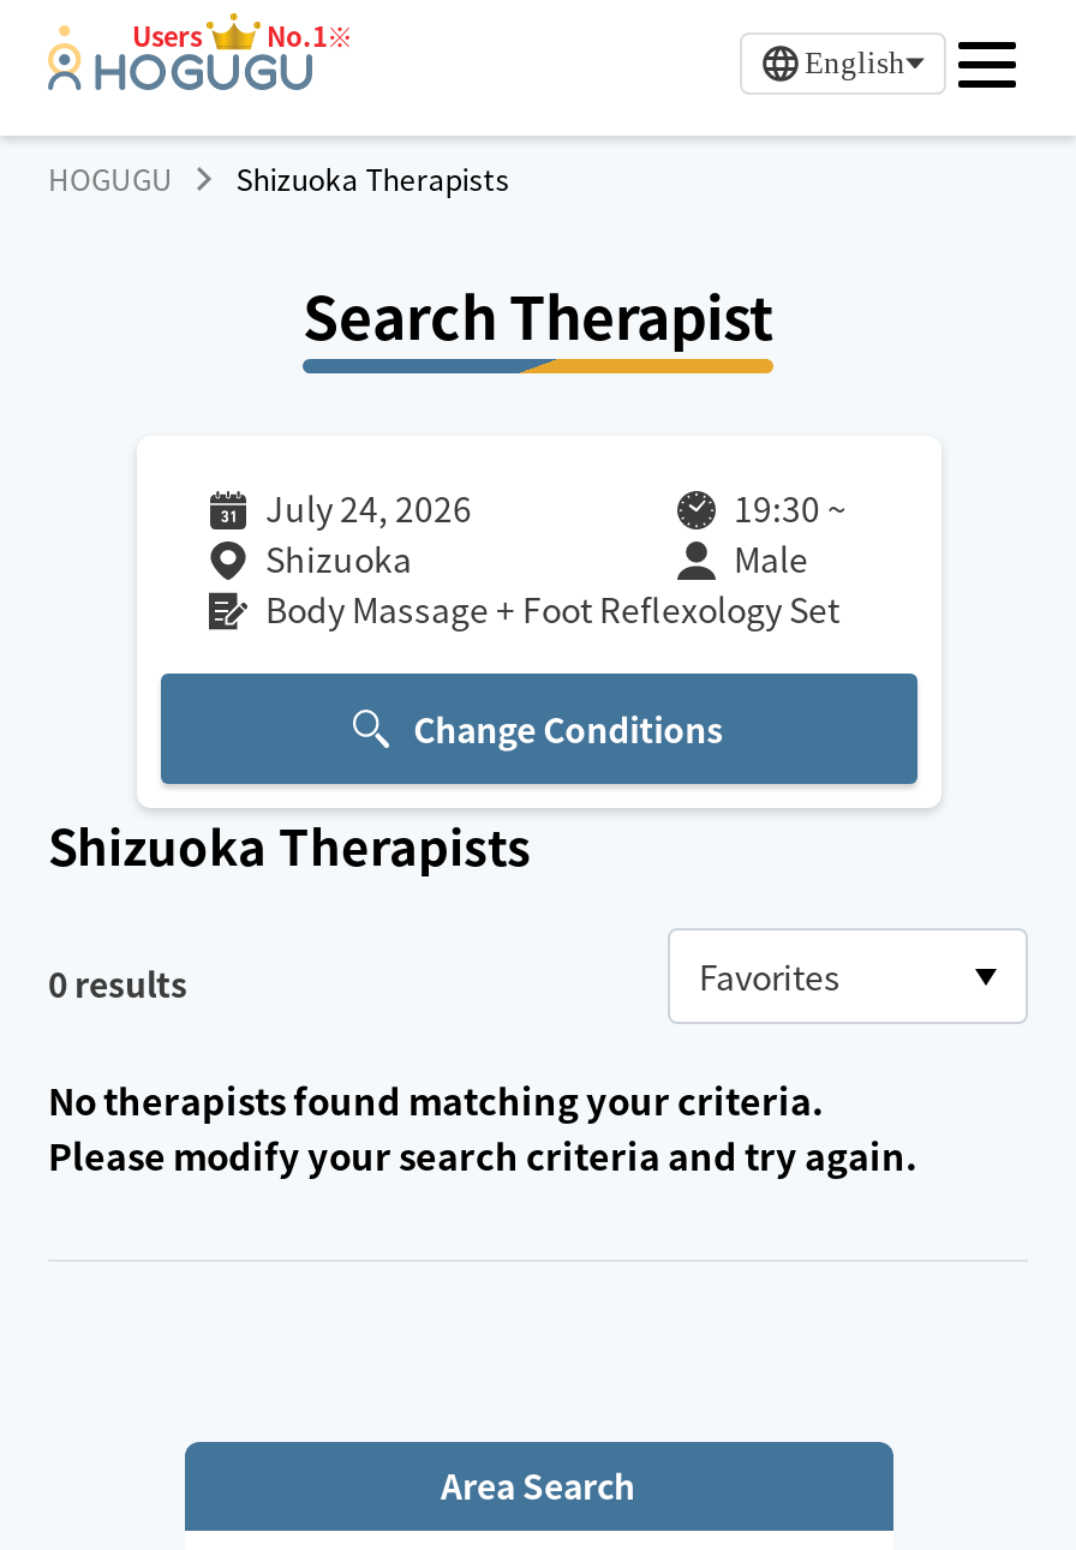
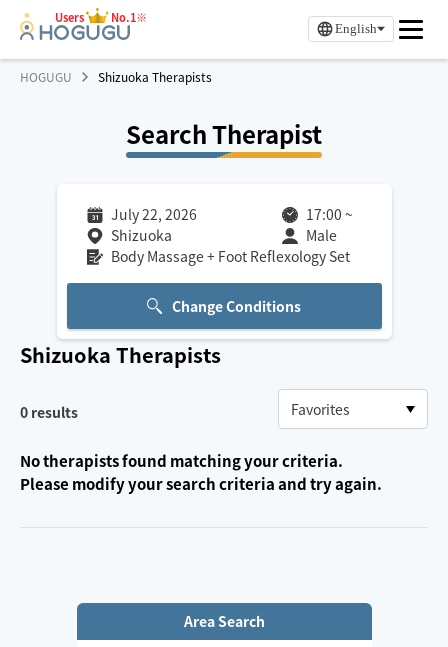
[265,484,472,532] July 24, 2026 -> [110,204,196,224] July 22, 2026
[734,484,847,532] 19:30 ~ -> [305,204,352,224] 17:00 ~

